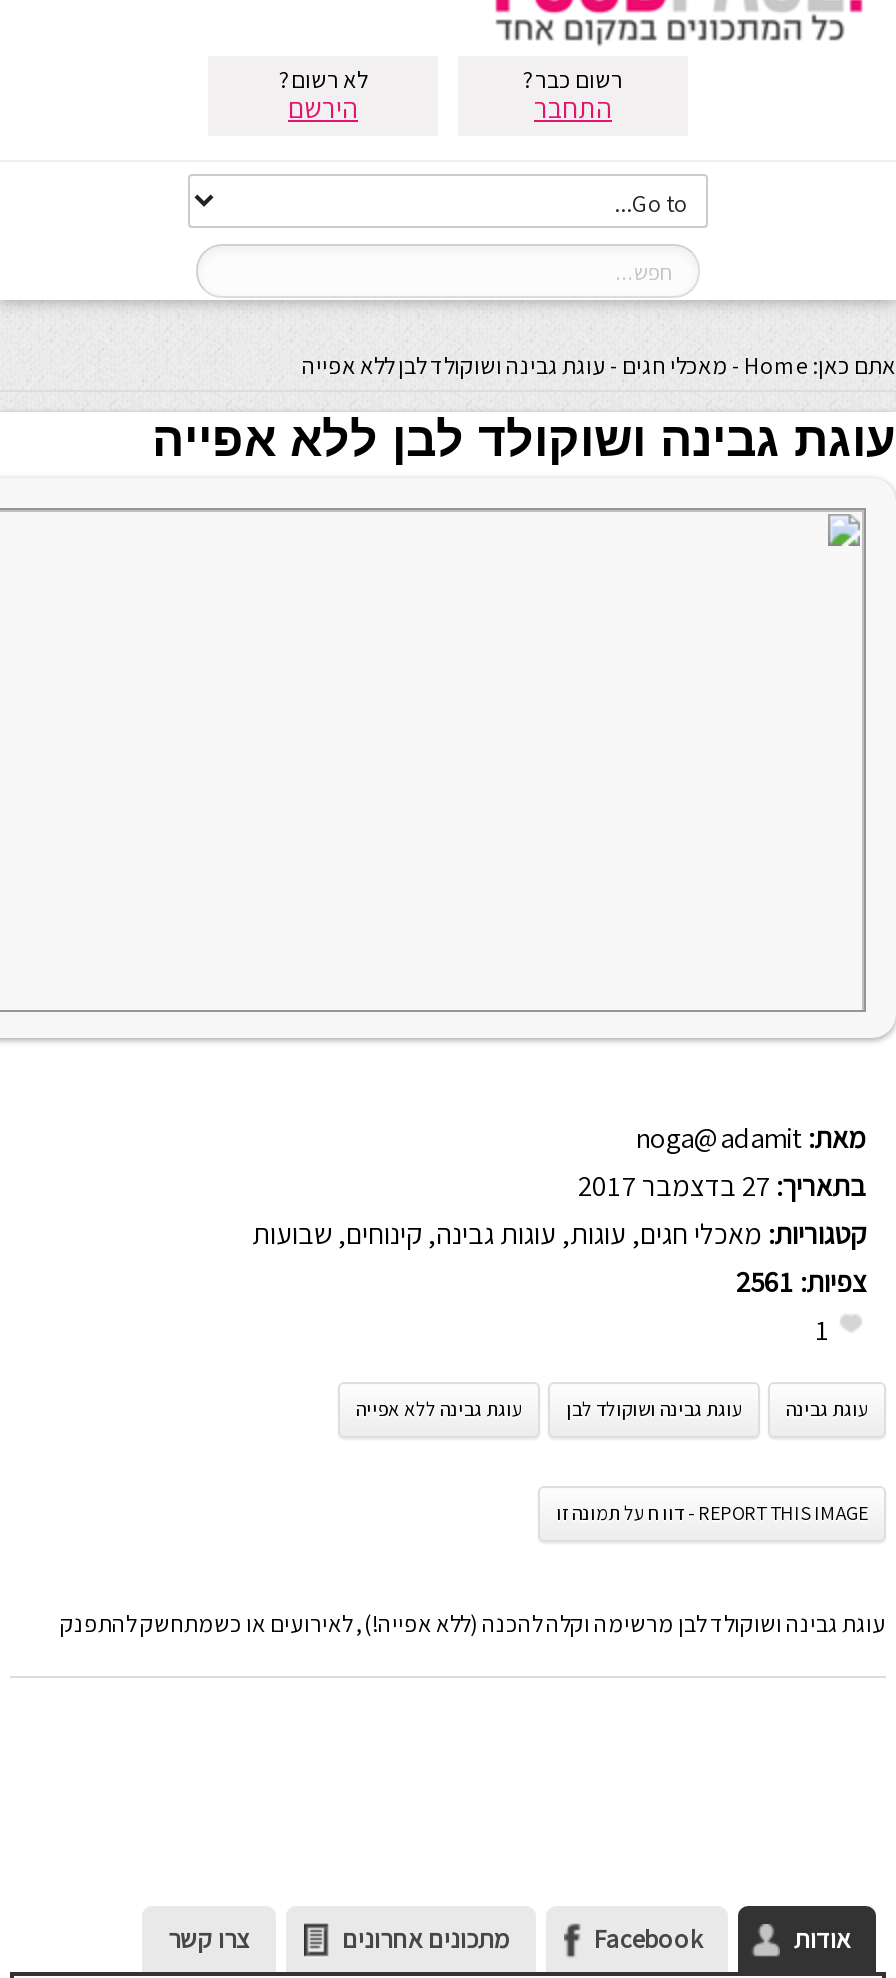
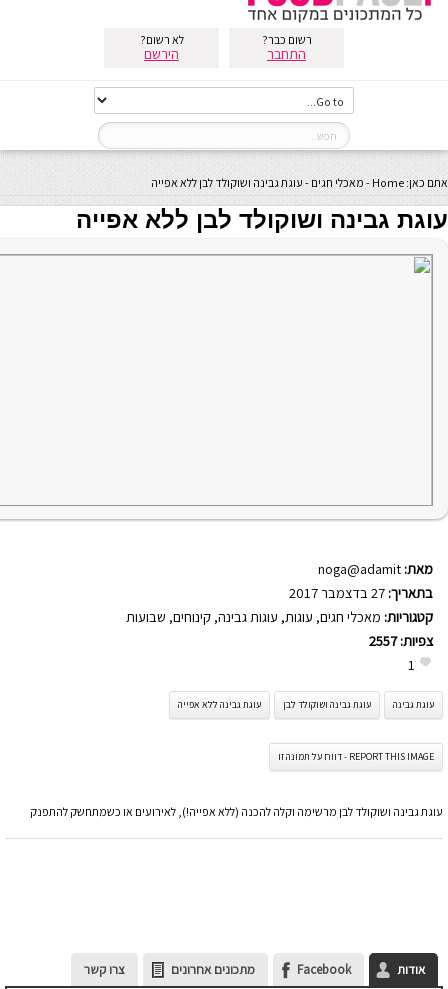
[736,1262,866,1300] צפיות: 2561 -> [369,631,433,650] צפיות: 2557

